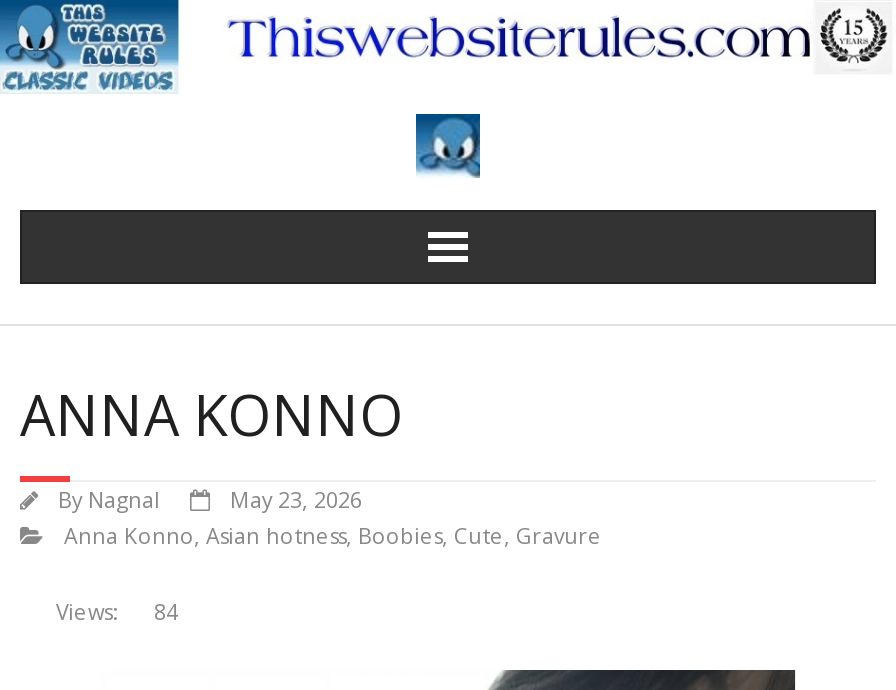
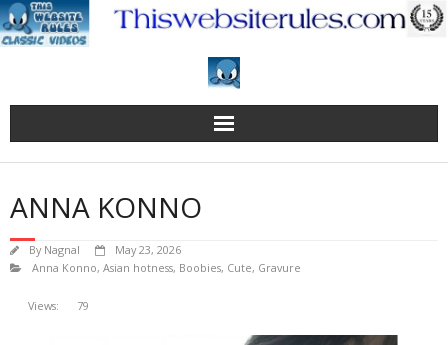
[56,597,178,627] Views: 84 -> [28,298,89,313] Views: 79

